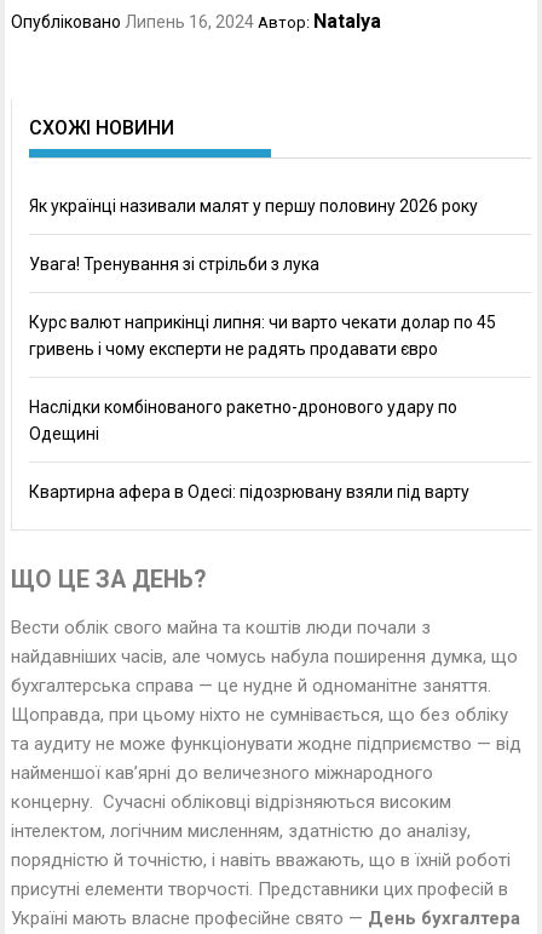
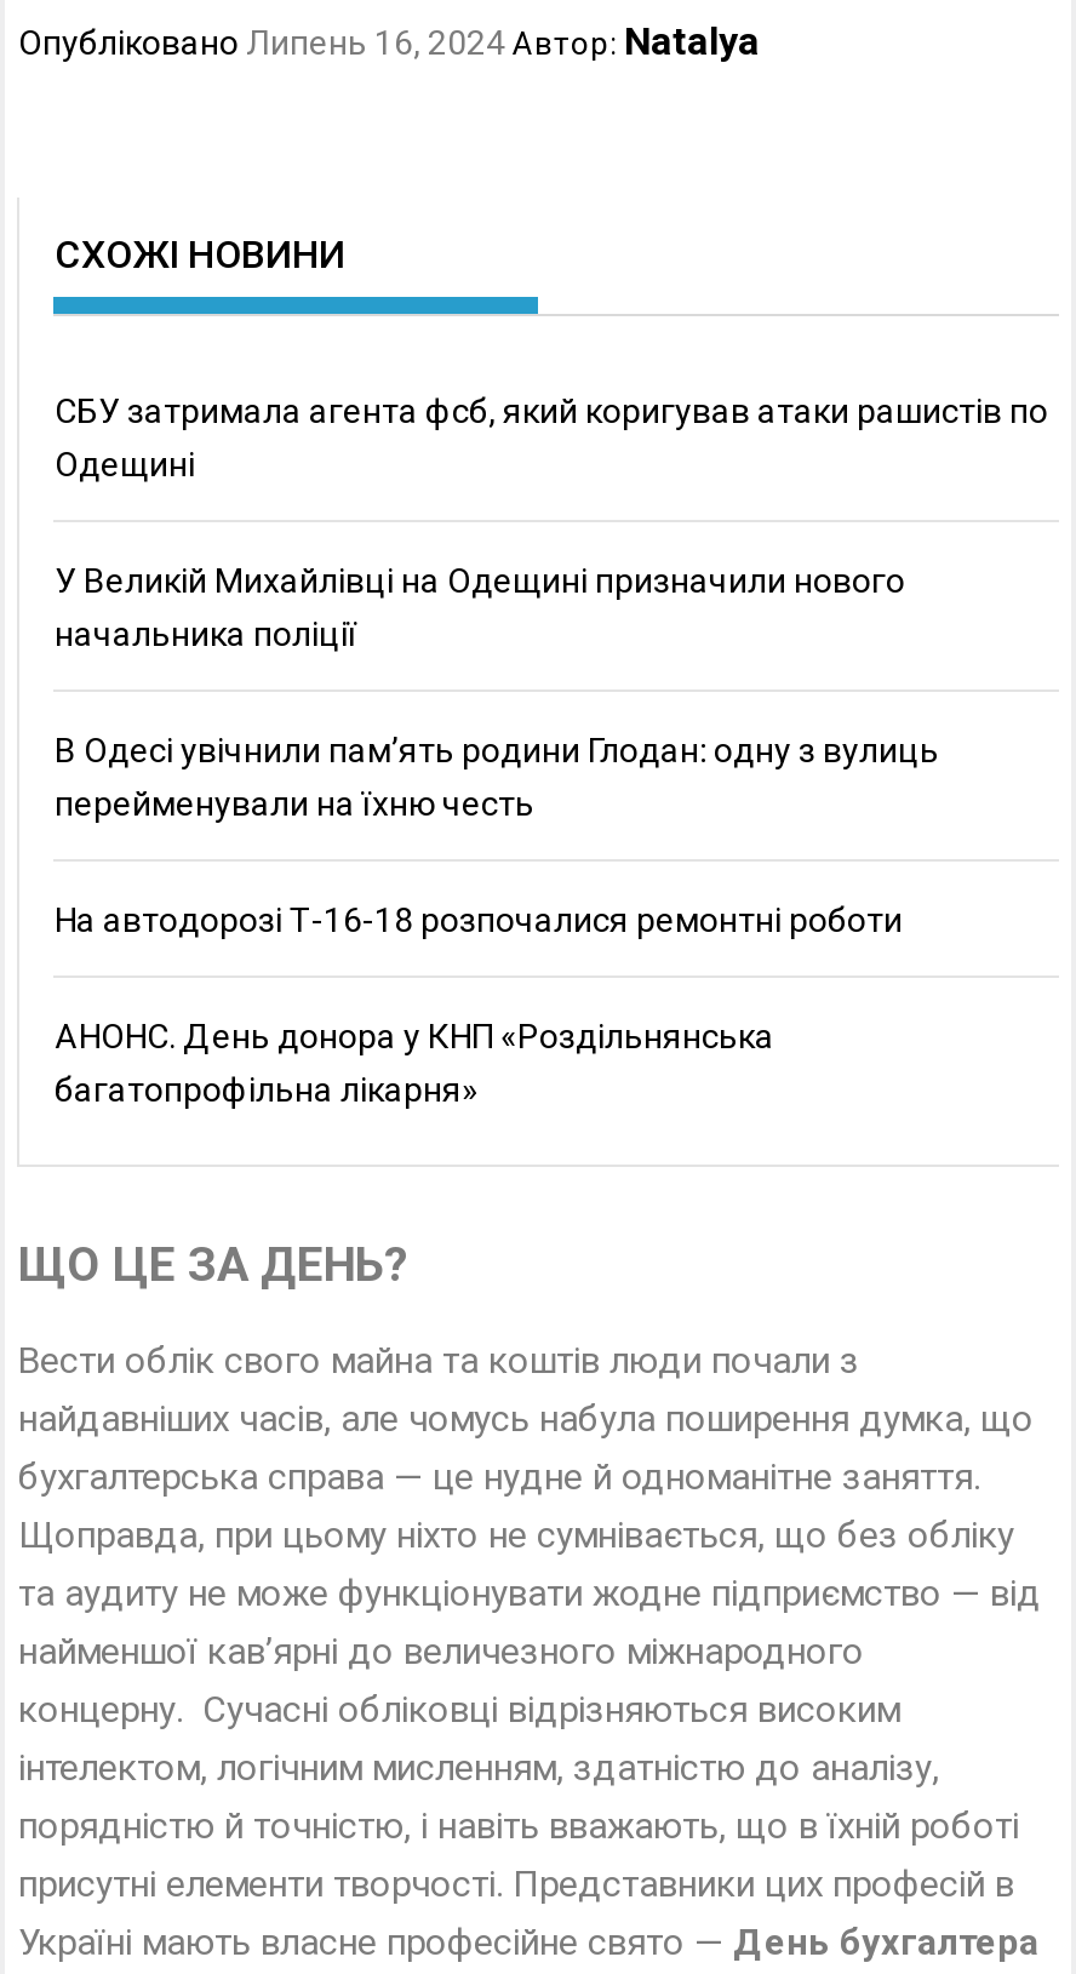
[30,196,497,417] Як українці називали малят у першу половину 2026 року | Увага! Тренування зі стрільби з лука | Курс валют наприкінці липня: чи варто чекати долар по 45 | гривень і чому експерти не радять продавати євро | Наслідки комбінованого ракетно-дронового удару по -> [55,391,1048,430] СБУ затримала агента фсб, який коригував атаки рашистів по
moved [30,424,100,443] -> [55,445,195,484]: Одещині
[30,482,470,502] Квартирна афера в Одесі: підозрювану взяли під варту -> [55,561,939,1109] У Великій Михайлівці на Одещині призначили нового | начальника поліції | В Одесі увічнили пам’ять родини Глодан: одну з вулиць | перейменували на їхню честь | На автодорозі Т-16-18 розпочалися ремонтні роботи | АНОНС. День донора у КНП «Роздільнянська | багатопрофільна лікарня»

